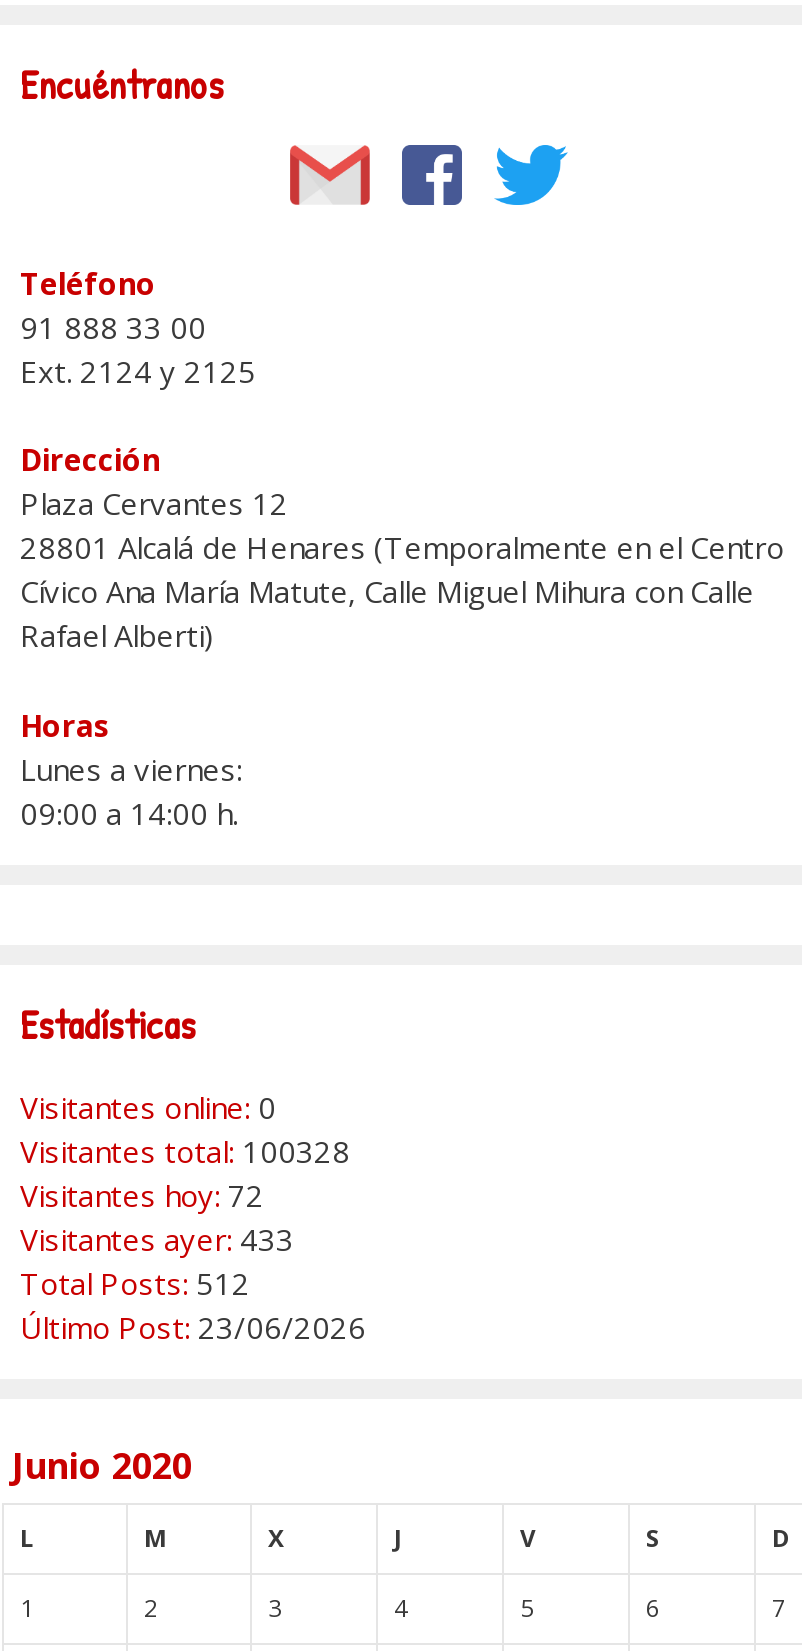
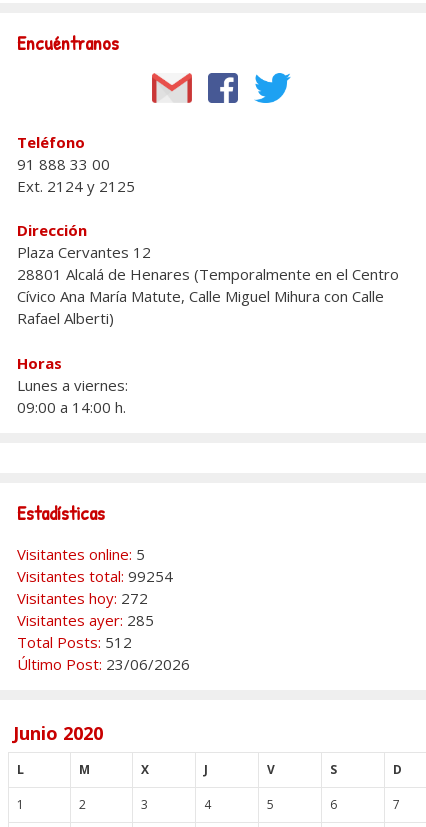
[20,1087,276,1127] Visitantes online: 0 -> [17,544,145,564] Visitantes online: 5
[20,1131,350,1171] Visitantes total: 100328 -> [17,566,173,586] Visitantes total: 99254
[20,1175,264,1215] Visitantes hoy: 72 -> [17,588,148,608] Visitantes hoy: 272
[20,1219,294,1259] Visitantes ayer: 433 -> [17,610,154,630] Visitantes ayer: 285

